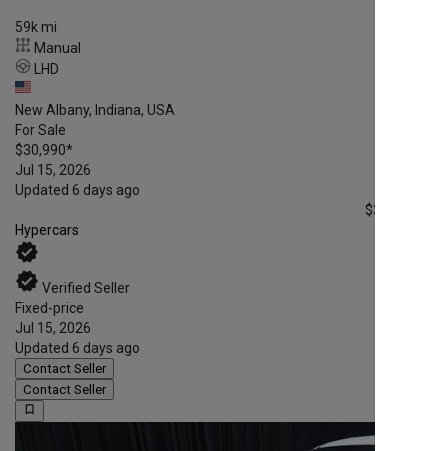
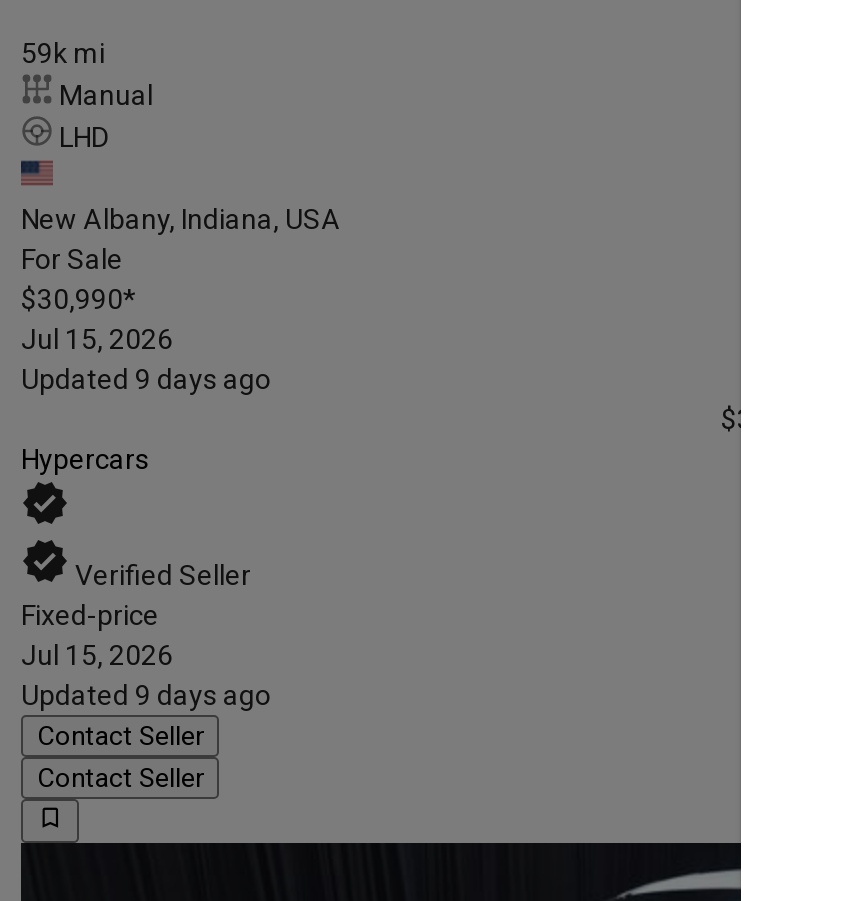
[15,182,140,198] Updated 6 days ago -> [21,362,271,394] Updated 9 days ago
[15,340,140,356] Updated 6 days ago -> [21,678,271,710] Updated 9 days ago

